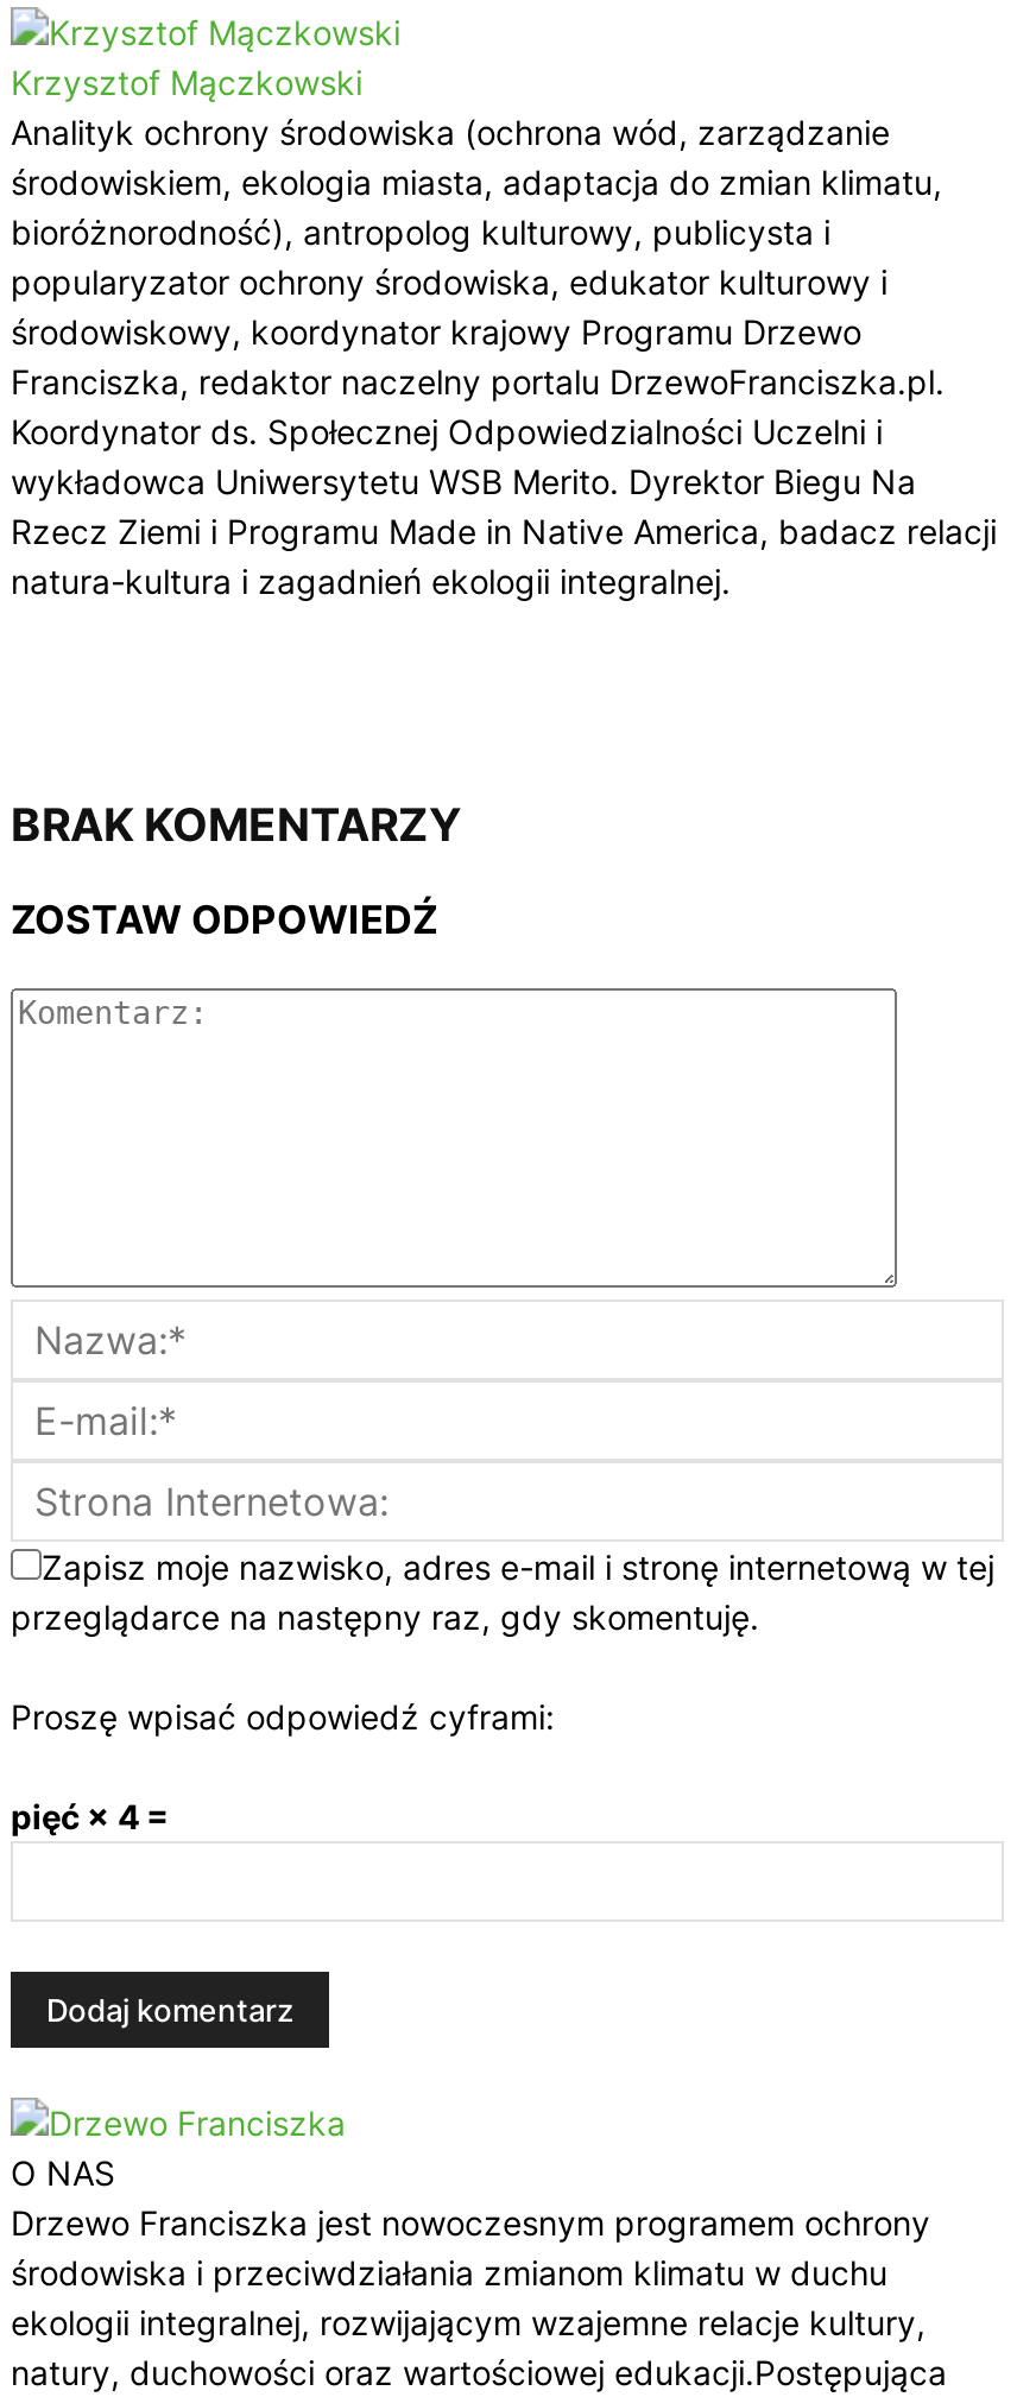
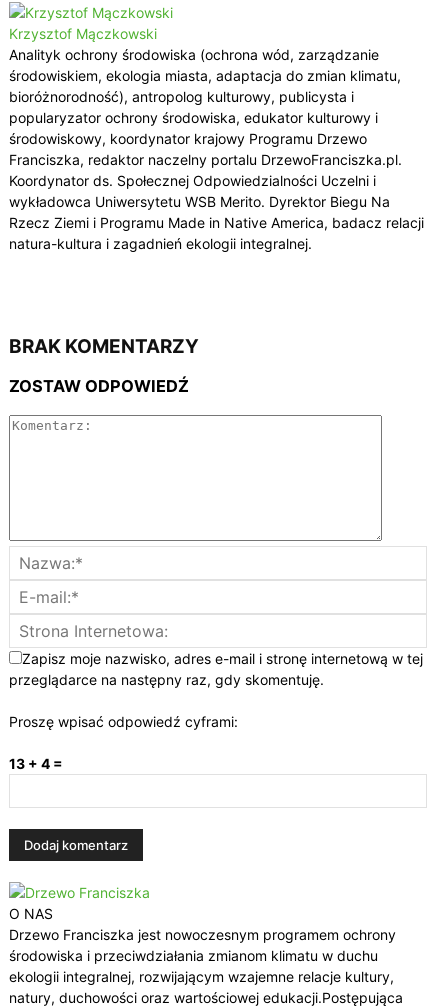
[11,1795,170,1836] pięć × 4 = -> [9,755,63,772] 13 + 4 =

